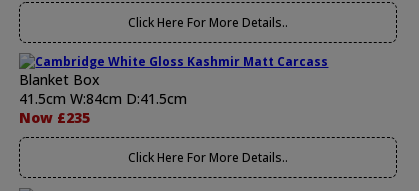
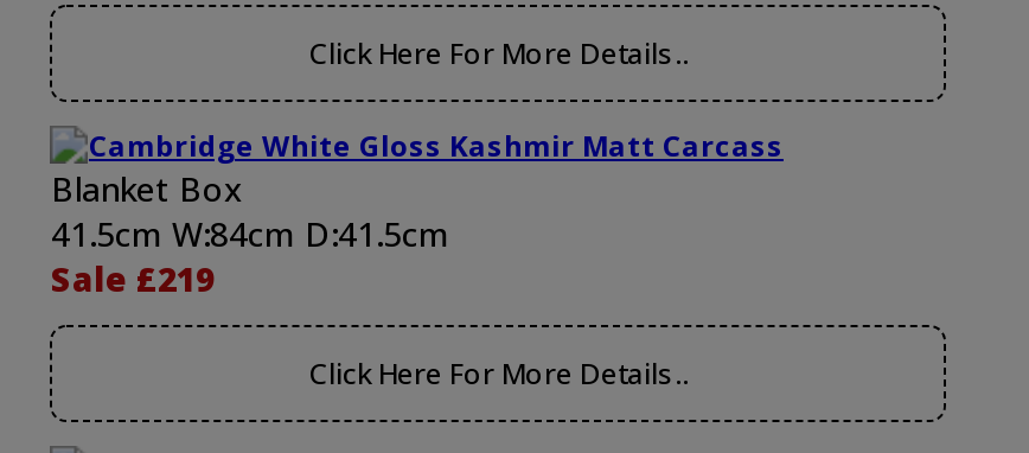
[19,108,90,127] Now £235 -> [51,256,215,301] Sale £219

